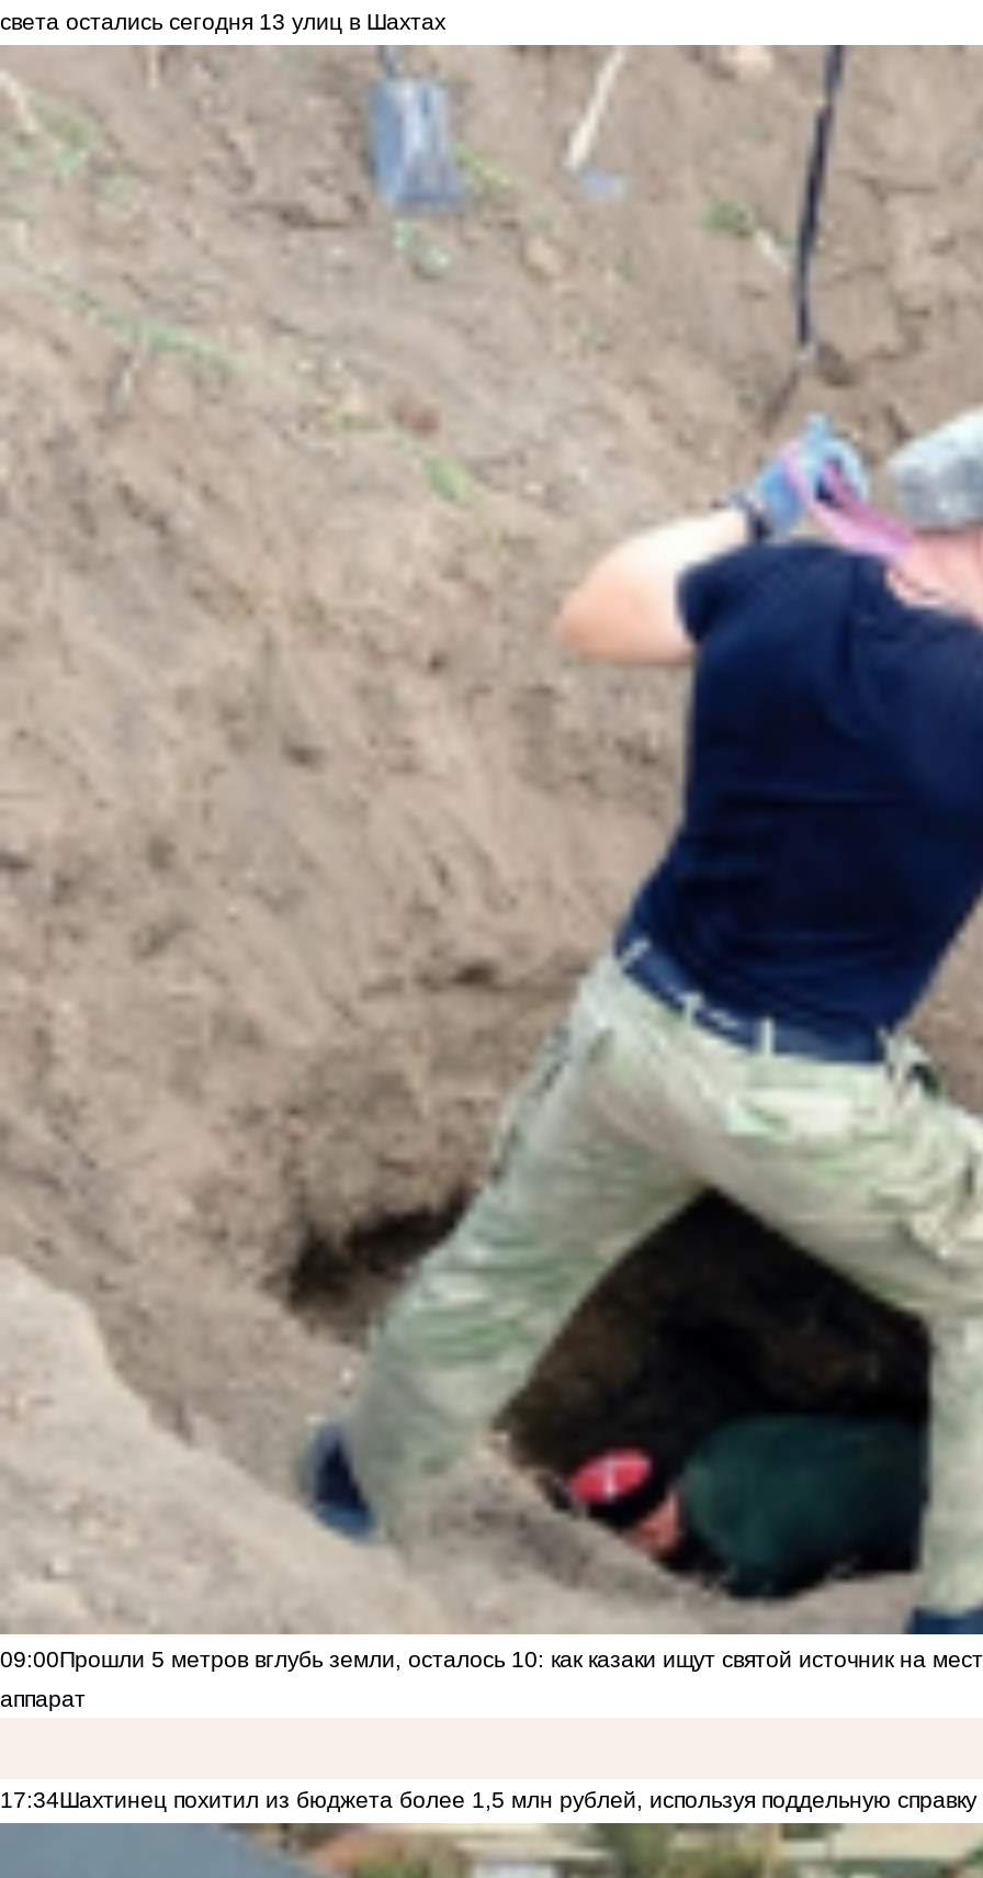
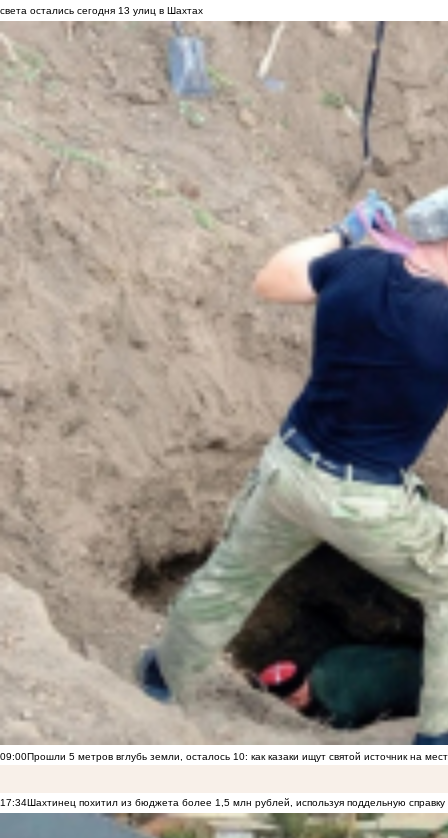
[0,1686,86,1711] аппарат -> none

